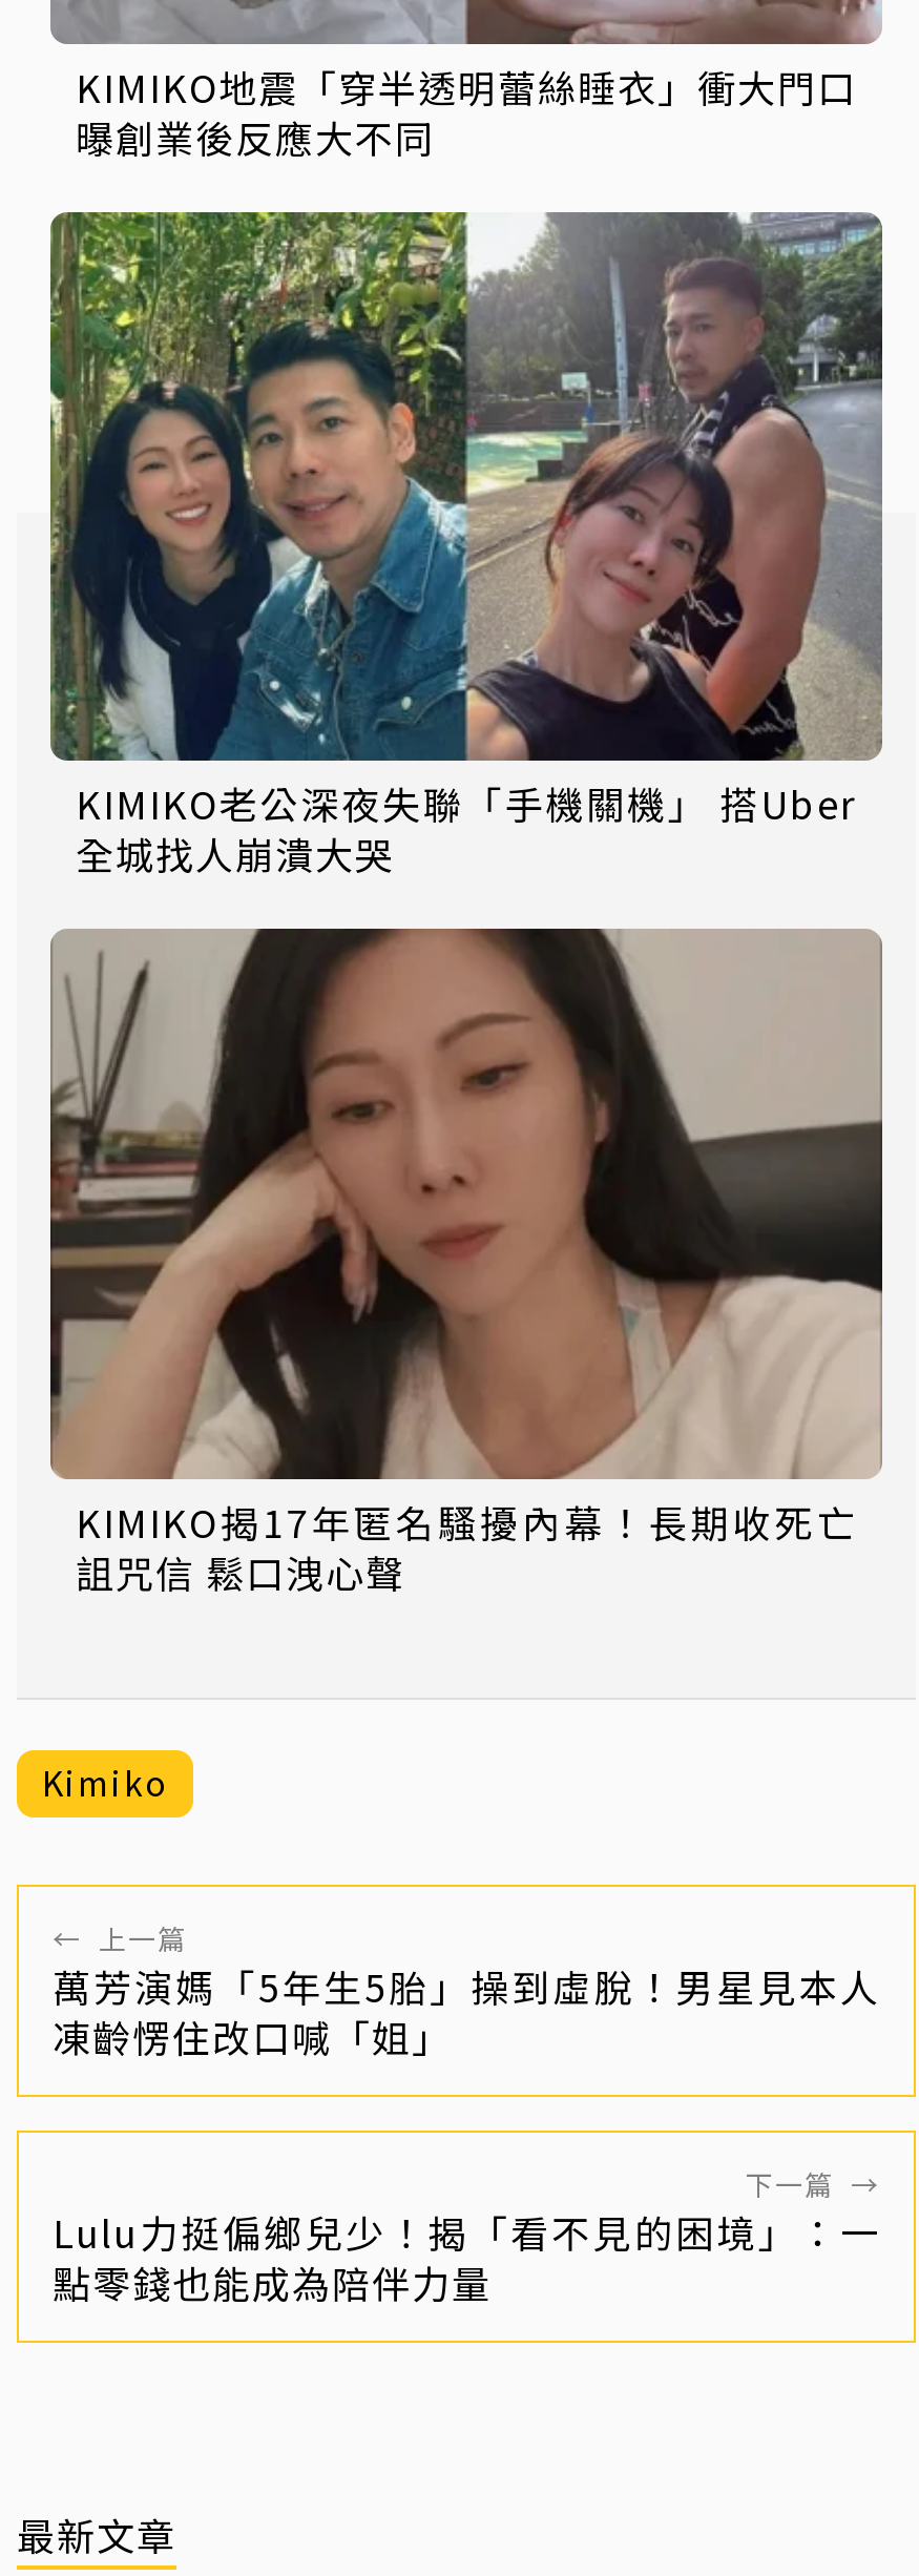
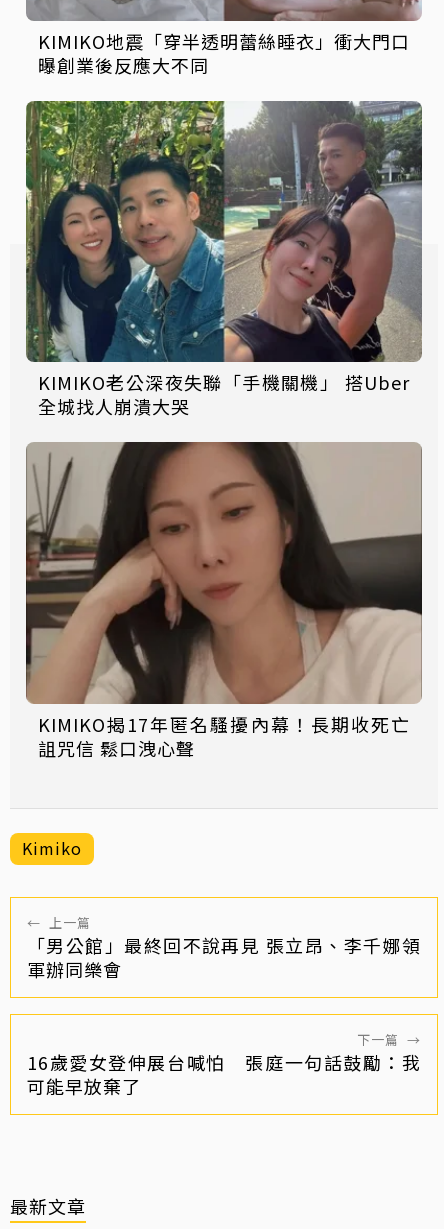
[53,1958,880,2063] 萬芳演媽「5年生5胎」操到虛脫！男星見本人 | 凍齡愣住改口喊「姐」 -> [27,932,421,982] 「男公館」最終回不說再見 張立昂、李千娜領 | 軍辦同樂會
[53,2203,880,2309] Lulu力挺偏鄉兒少！揭「看不見的困境」：一 | 點零錢也能成為陪伴力量 -> [27,1049,421,1099] 16歲愛女登伸展台喊怕 張庭一句話鼓勵：我 | 可能早放棄了

